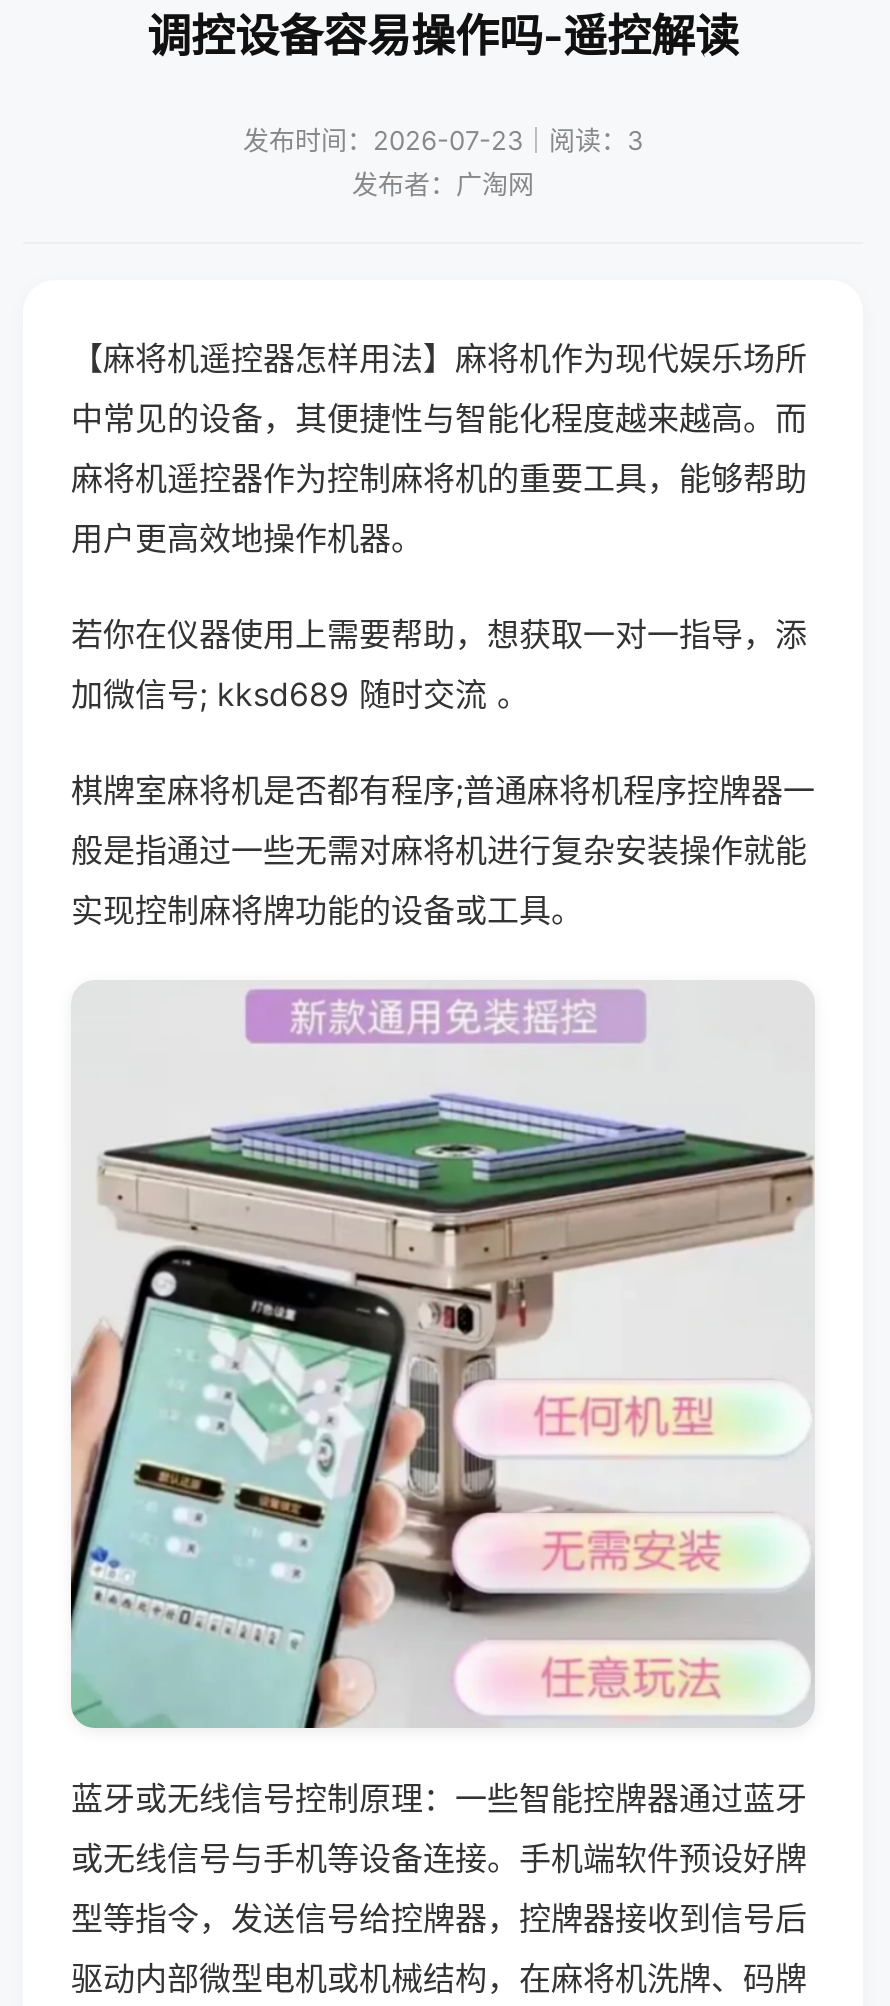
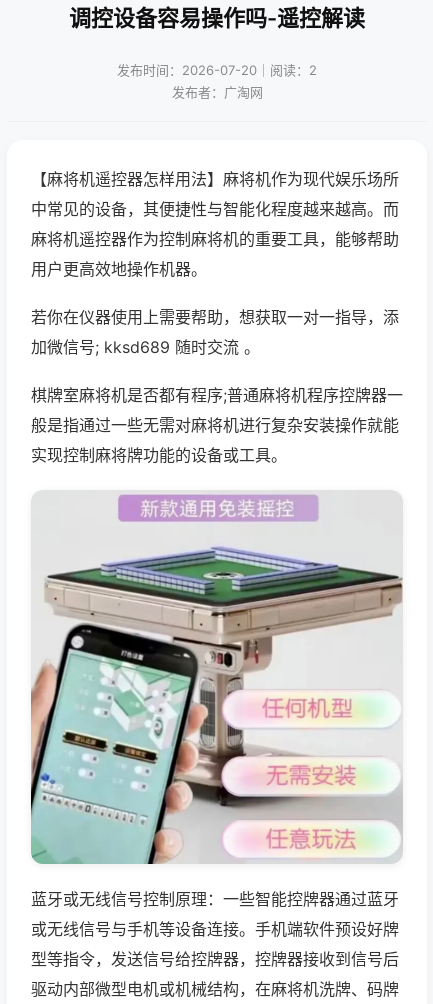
[243,124,643,156] 发布时间：2026-07-23｜阅读：3 -> [117,62,317,78] 发布时间：2026-07-20｜阅读：2

